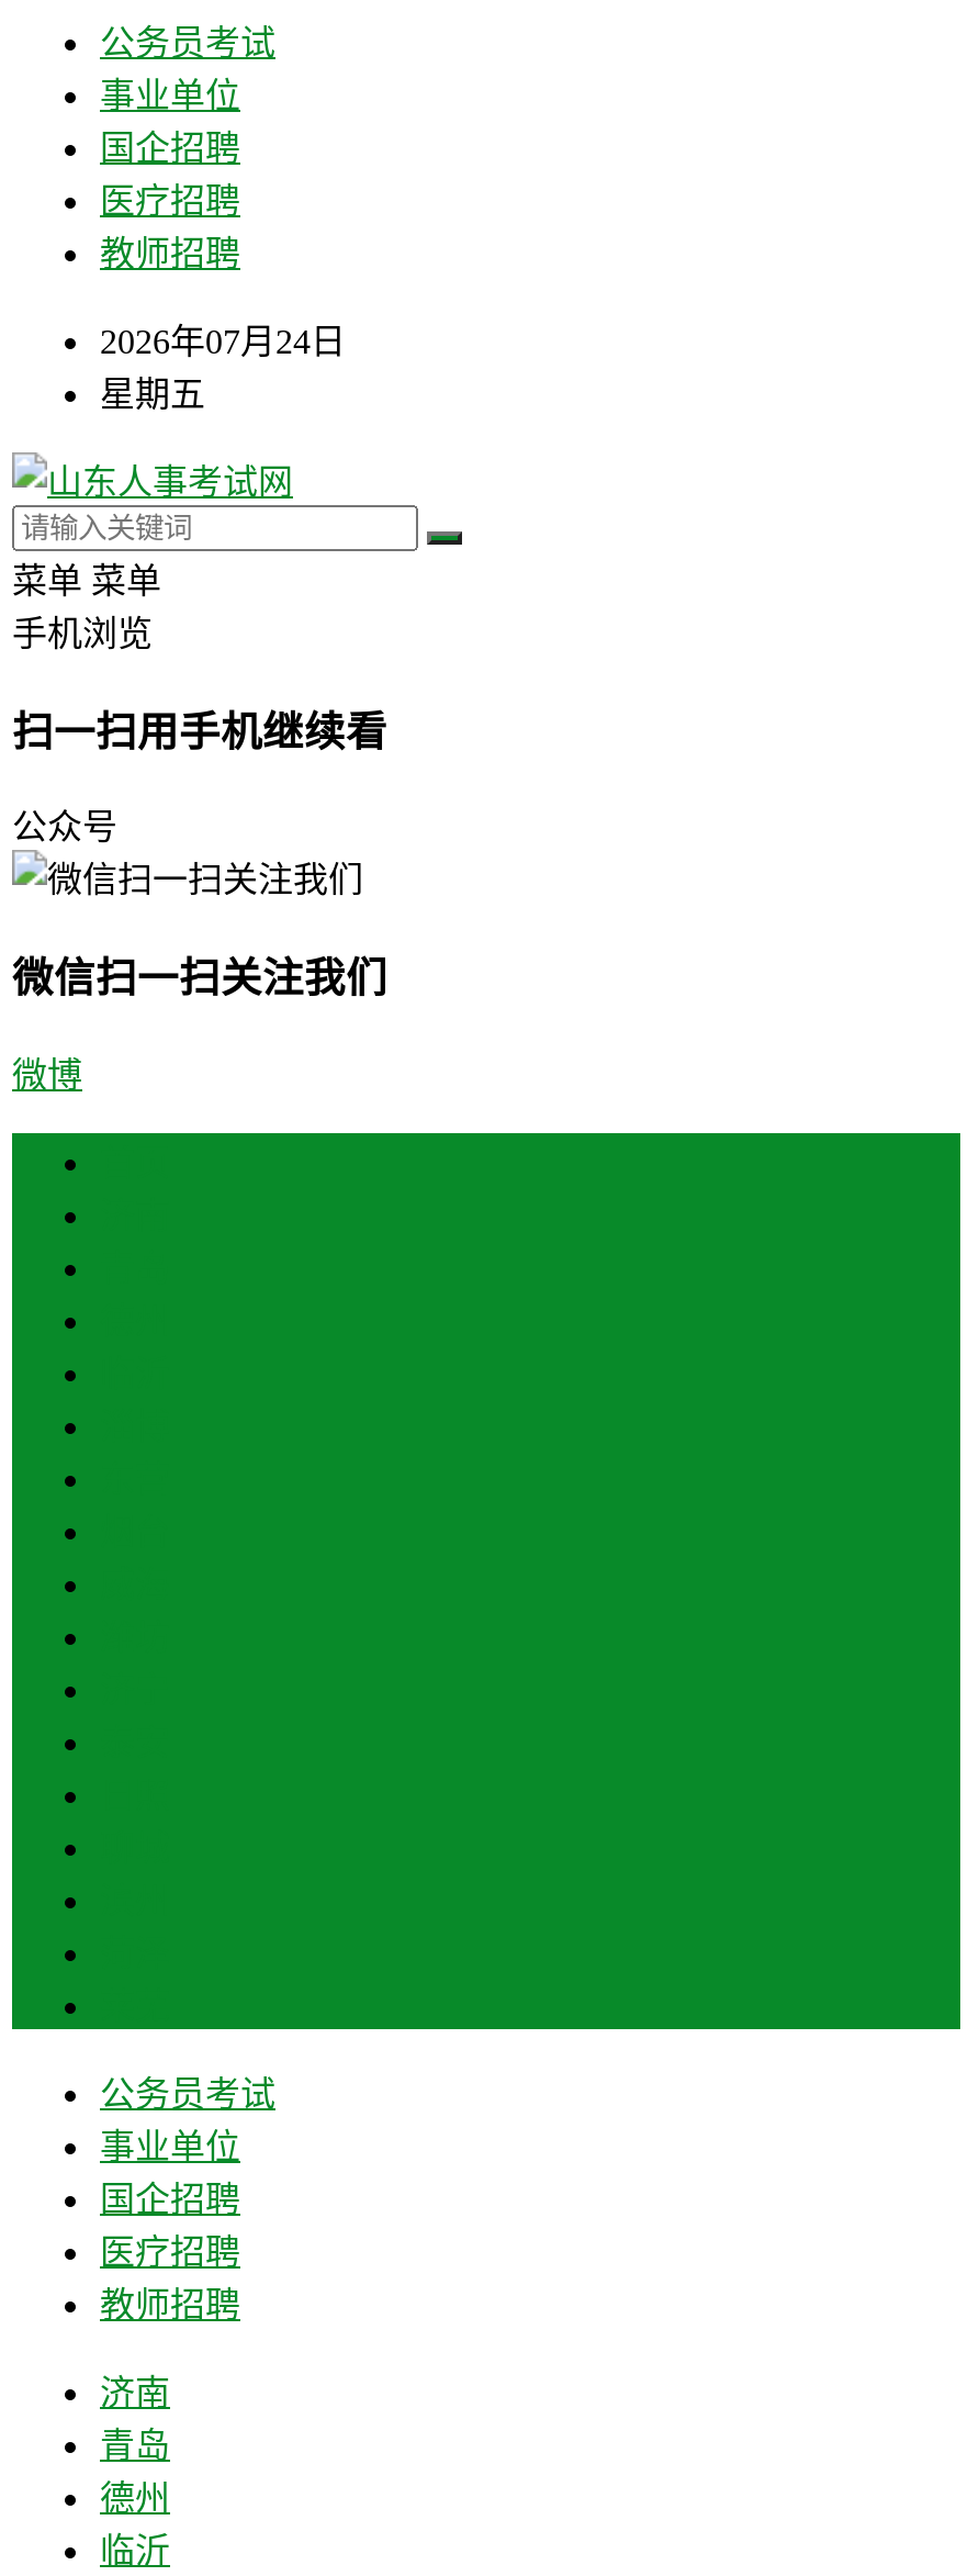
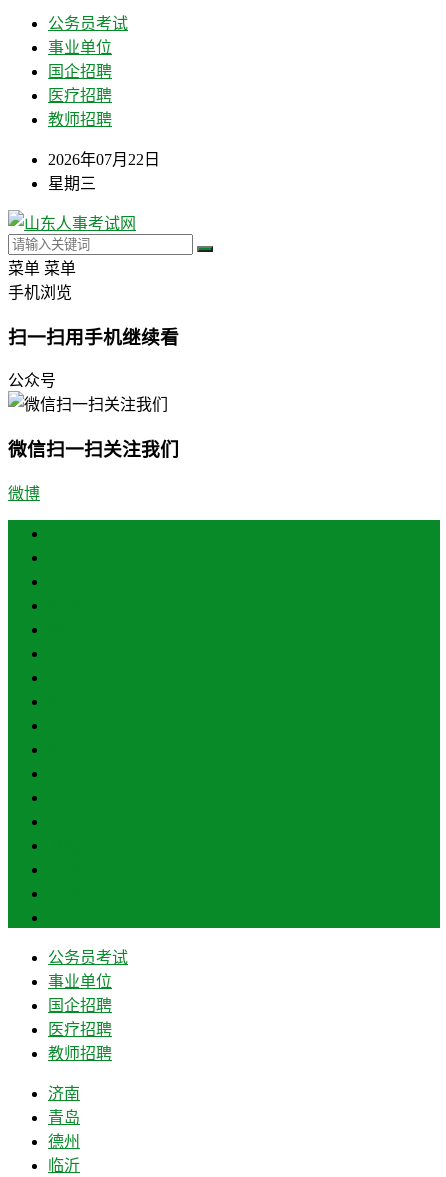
[100,323,346,360] 2026年07月24日 -> [48,151,160,168] 2026年07月22日
[100,376,205,413] 星期五 -> [48,175,96,192] 星期三

